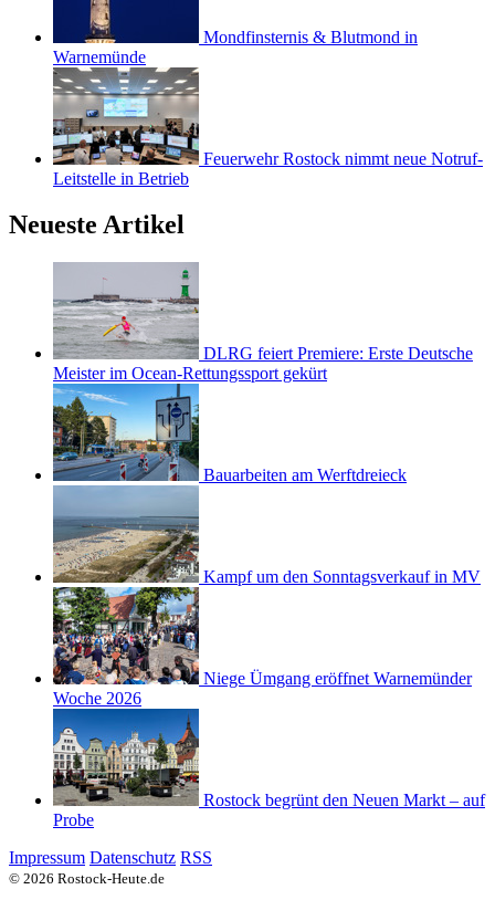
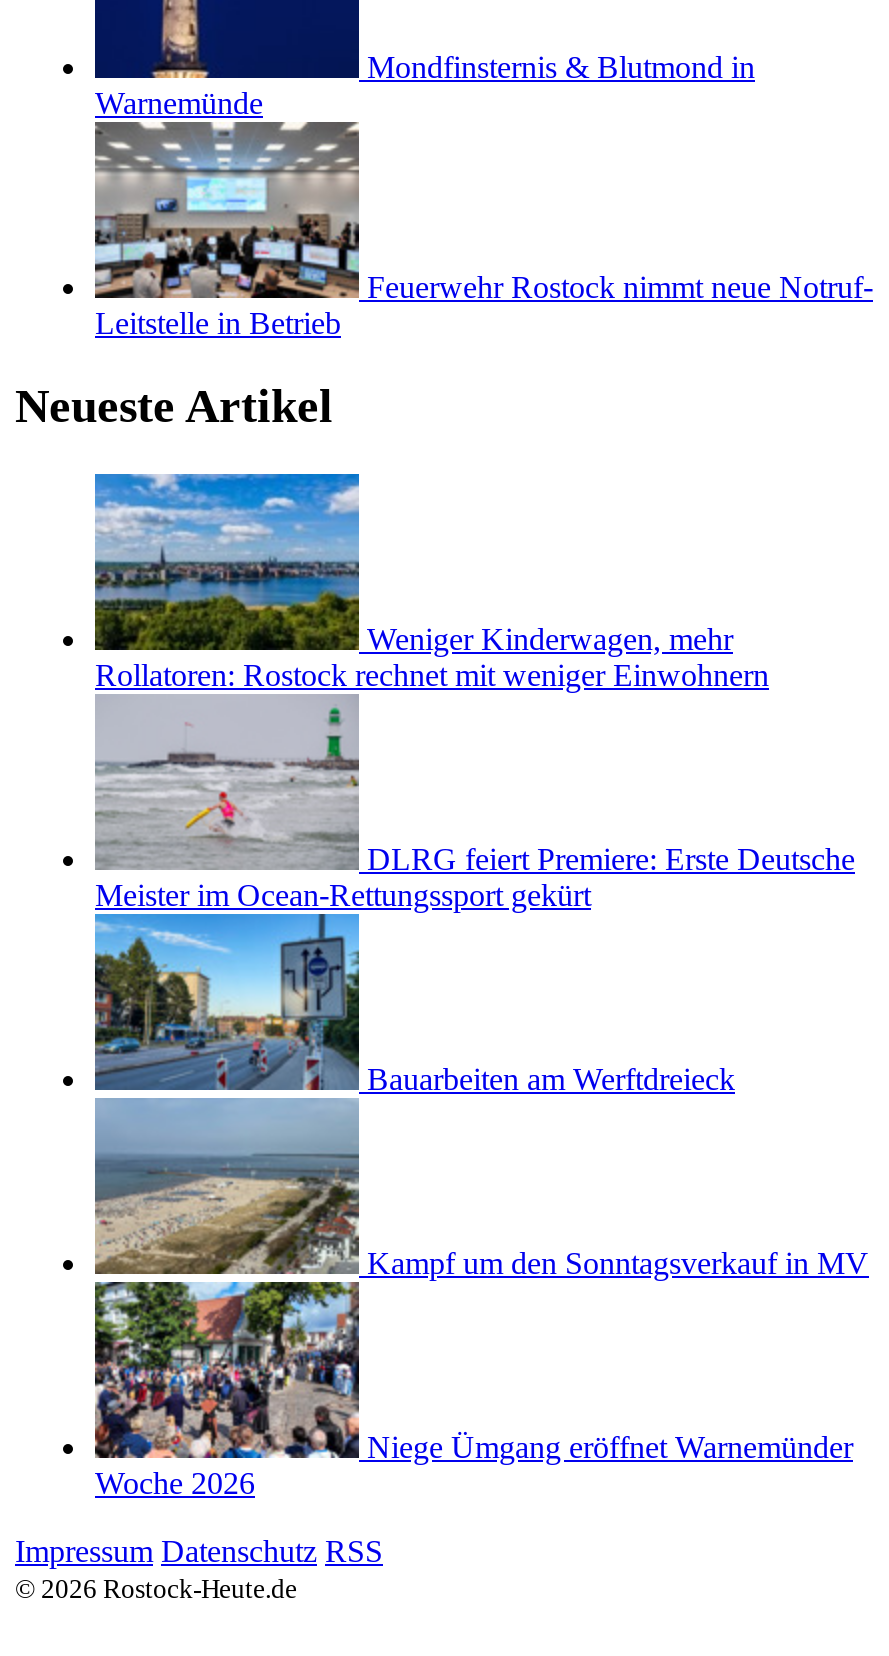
none -> [93,472,769,693] [image] | Weniger Kinderwagen, mehr | Rollatoren: Rostock rechnet mit weniger Einwohnern
moved [52,265,481,708] -> [93,700,869,1501]: [image] | DLRG feiert Premiere: Erste Deutsche | Meister im Ocean-Rettungssport gekürt | Bauarbeiten am Werftdreieck | Kampf um den Sonntagsverkauf in MV | Niege Ümgang eröffnet Warnemünder | Woche 2026
[52,708,485,830] [image] | Rostock begrünt den Neuen Markt – auf | Probe -> none

